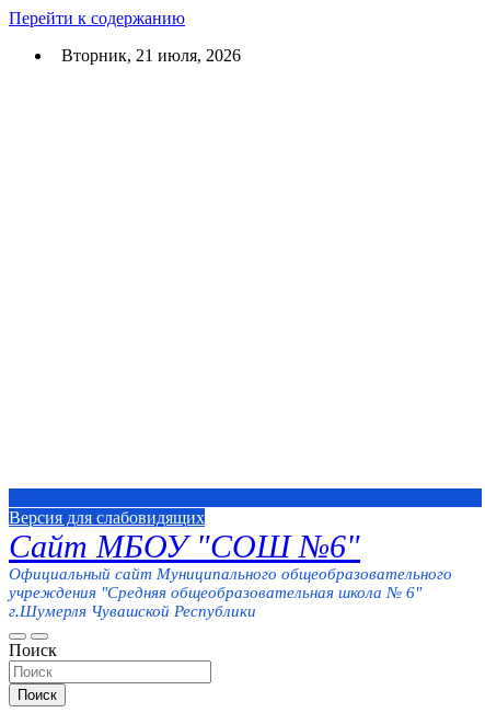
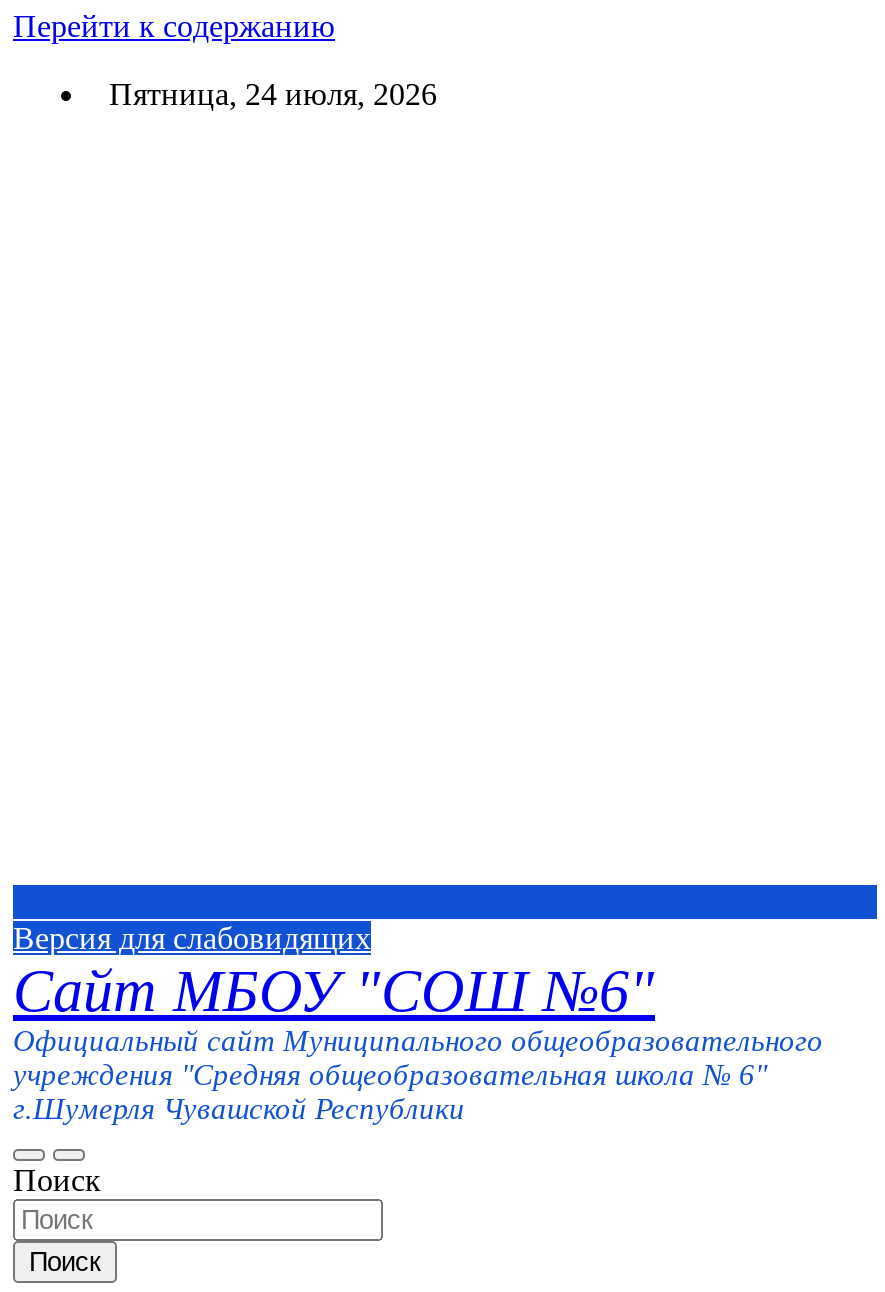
[53,46,241,65] Вторник, 21 июля, 2026 -> [93,77,437,111] Пятница, 24 июля, 2026

